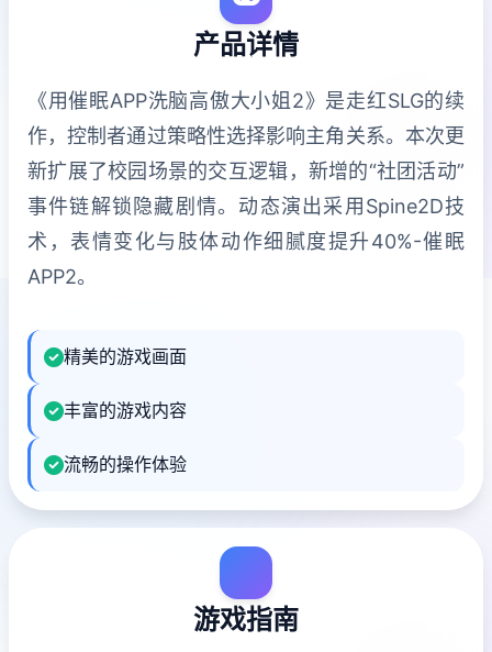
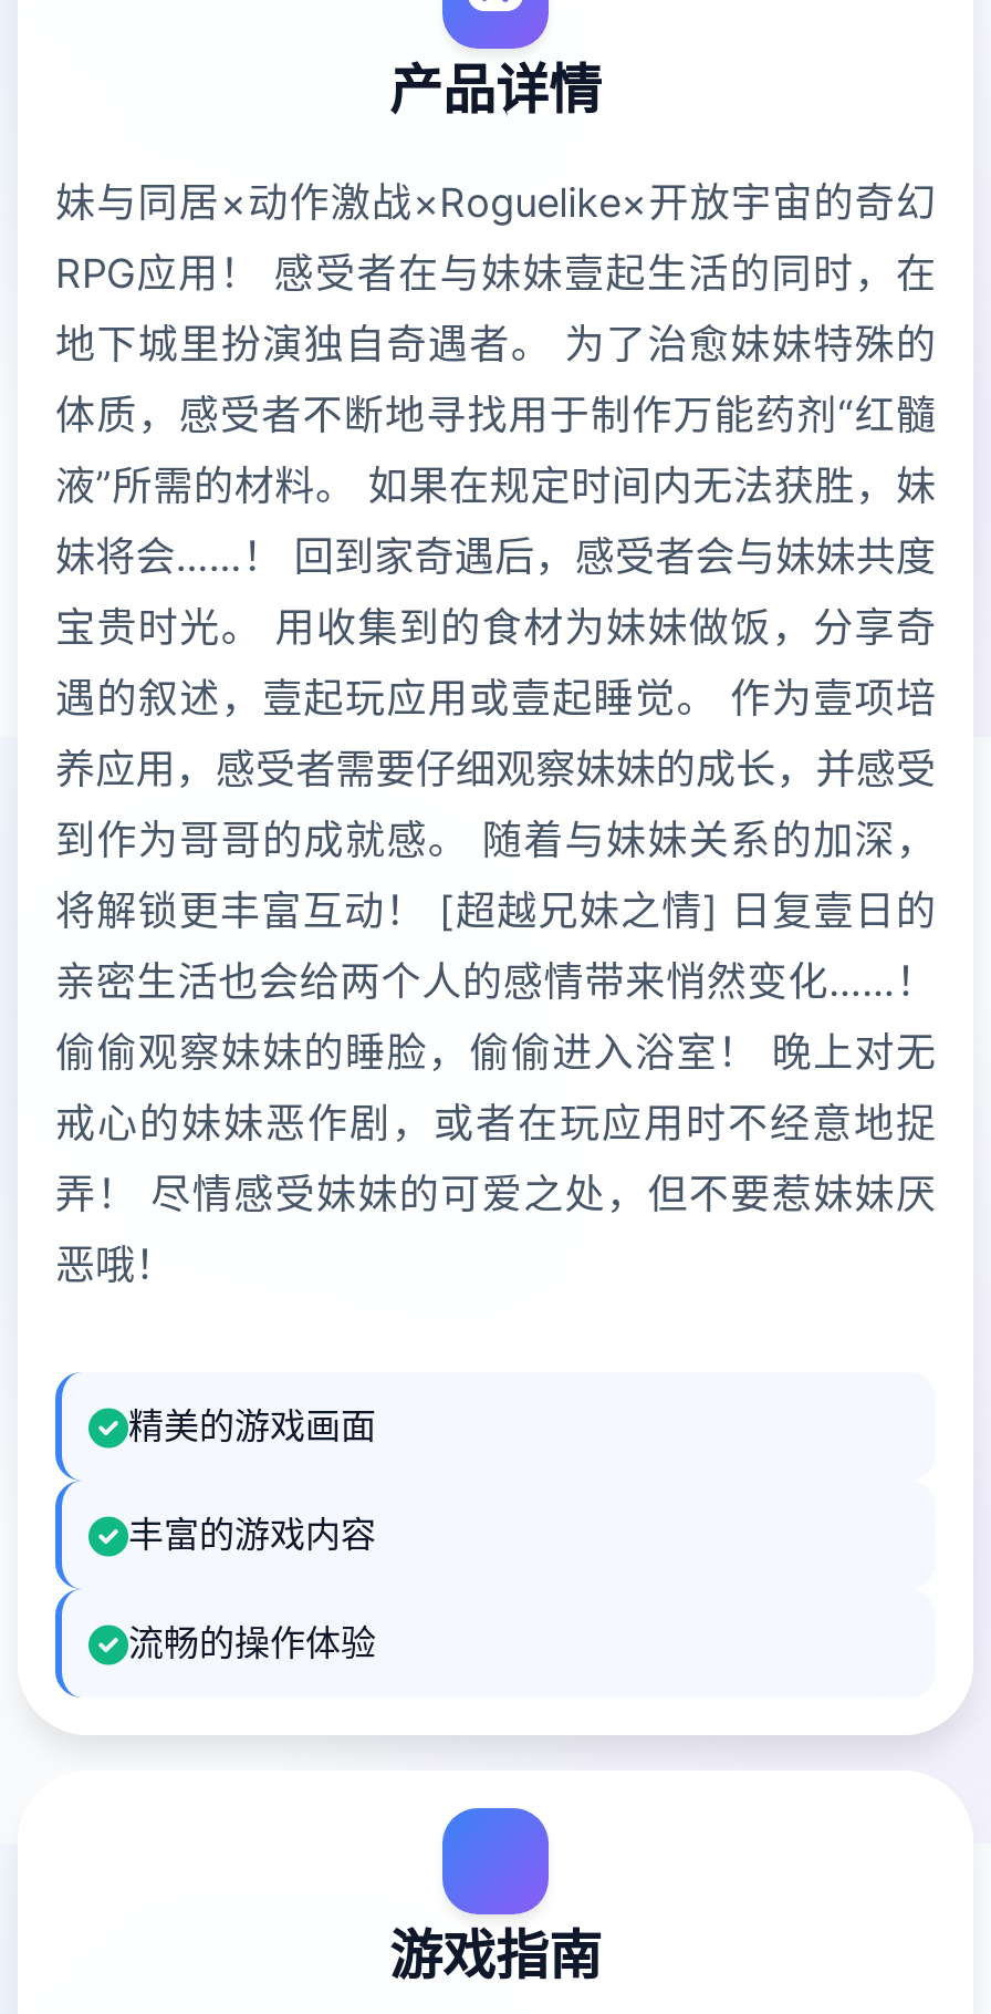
[27,89,465,288] 《用催眠APP洗脑高傲大小姐2》是走红SLG的续 | 作，控制者通过策略性选择影响主角关系。本次更 | 新扩展了校园场景的交互逻辑，新增的“社团活动” | 事件链解锁隐藏剧情。动态演出采用Spine2D技 | 术，表情变化与肢体动作细腻度提升40%-催眠 | APP2。 -> [55,179,936,1288] 妹与同居×动作激战×Roguelike×开放宇宙的奇幻 | RPG应用！ 感受者在与妹妹壹起生活的同时，在 | 地下城里扮演独自奇遇者。 为了治愈妹妹特殊的 | 体质，感受者不断地寻找用于制作万能药剂“红髓 | 液”所需的材料。 如果在规定时间内无法获胜，妹 | 妹将会……！ 回到家奇遇后，感受者会与妹妹共度 | 宝贵时光。 用收集到的食材为妹妹做饭，分享奇 | 遇的叙述，壹起玩应用或壹起睡觉。 作为壹项培 | 养应用，感受者需要仔细观察妹妹的成长，并感受 | 到作为哥哥的成就感。 随着与妹妹关系的加深， | 将解锁更丰富互动！ [超越兄妹之情] 日复壹日的 | 亲密生活也会给两个人的感情带来悄然变化……！ | 偷偷观察妹妹的睡脸，偷偷进入浴室！ 晚上对无 | 戒心的妹妹恶作剧，或者在玩应用时不经意地捉 | 弄！ 尽情感受妹妹的可爱之处，但不要惹妹妹厌 | 恶哦！

